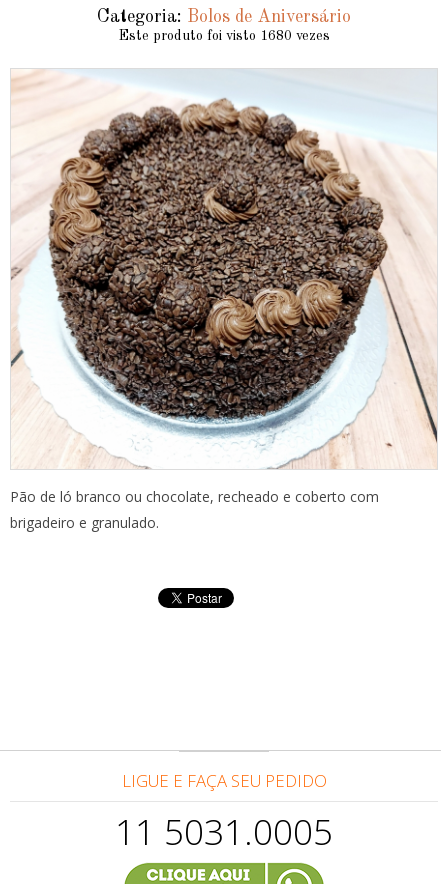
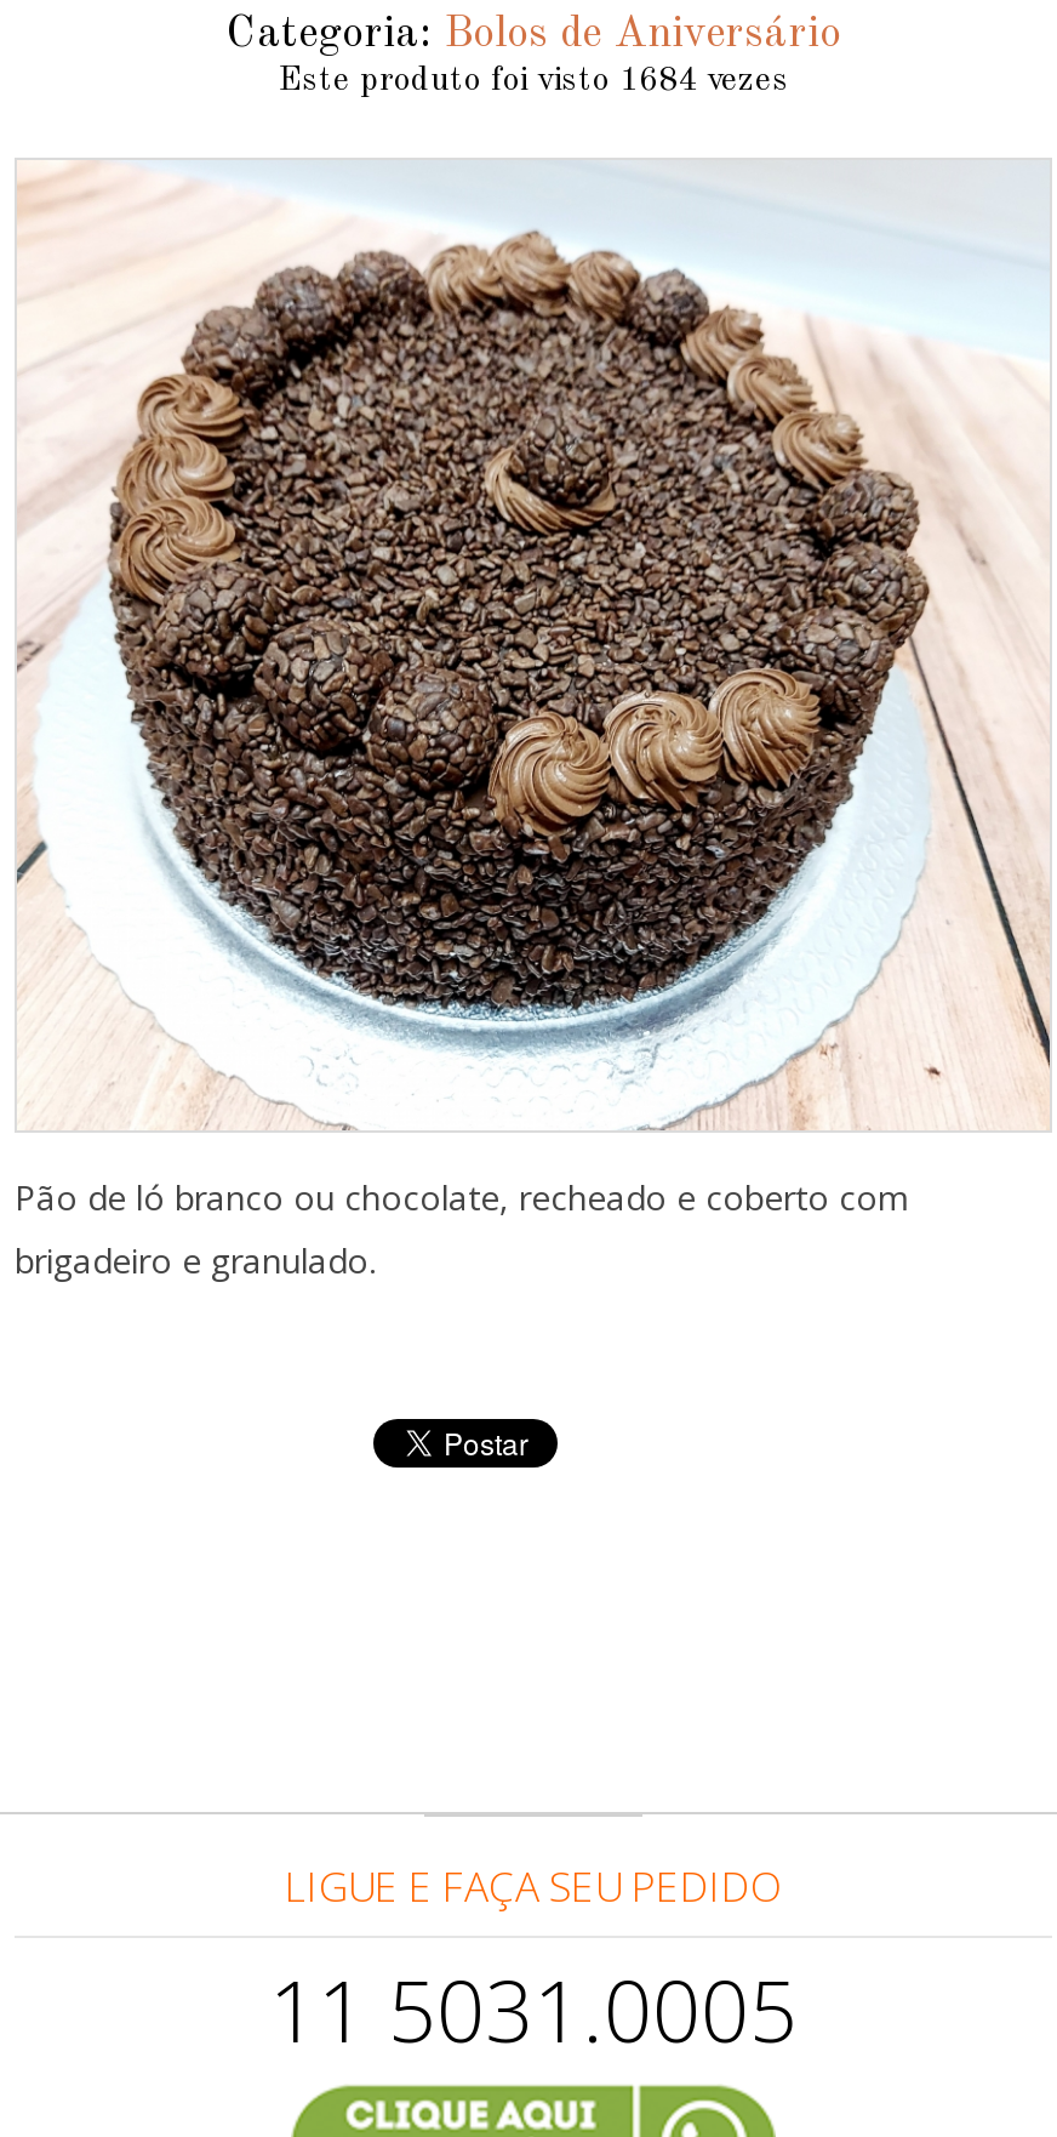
[118,29,329,43] Este produto foi visto 1680 vezes -> [278,63,789,97] Este produto foi visto 1684 vezes

